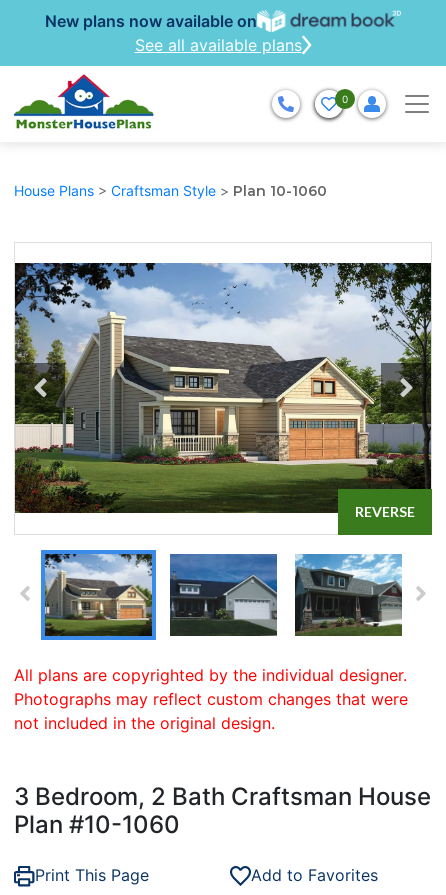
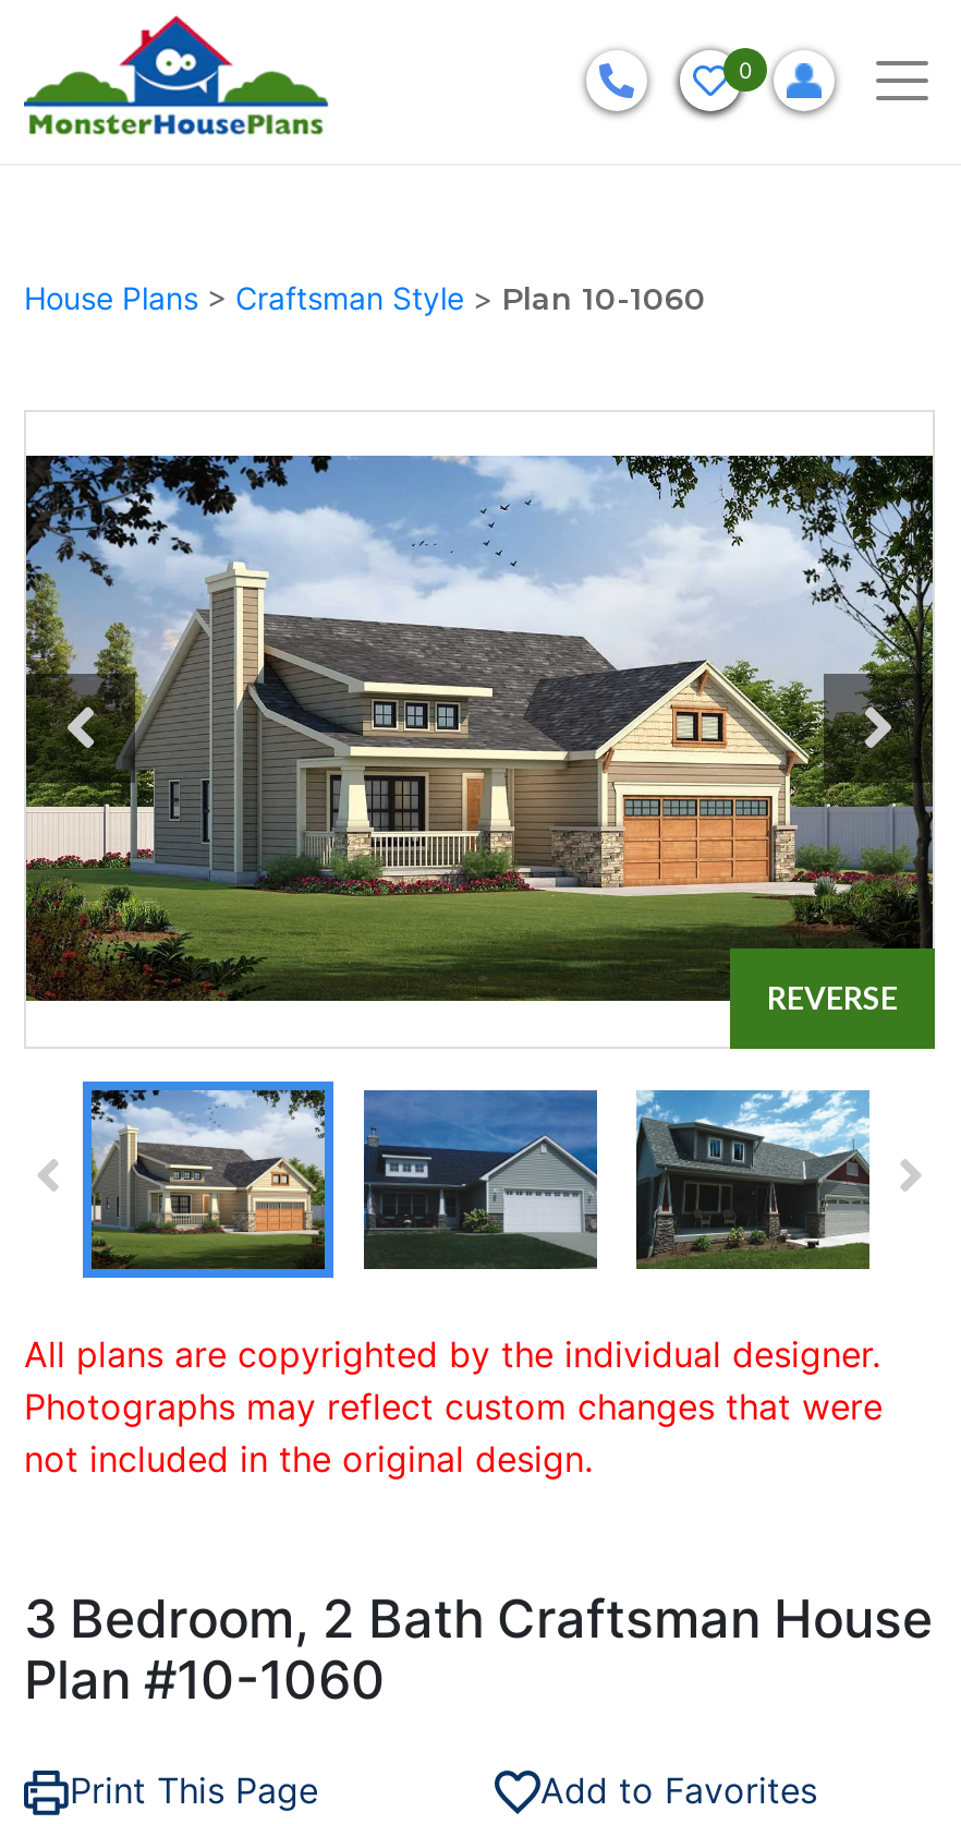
[45,11,301,55] New plans now available on | See all available plans -> none
moved [51,76,126,132] -> [105,20,268,142]: [image]

